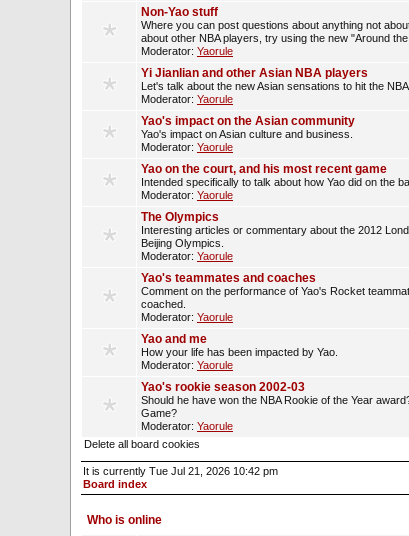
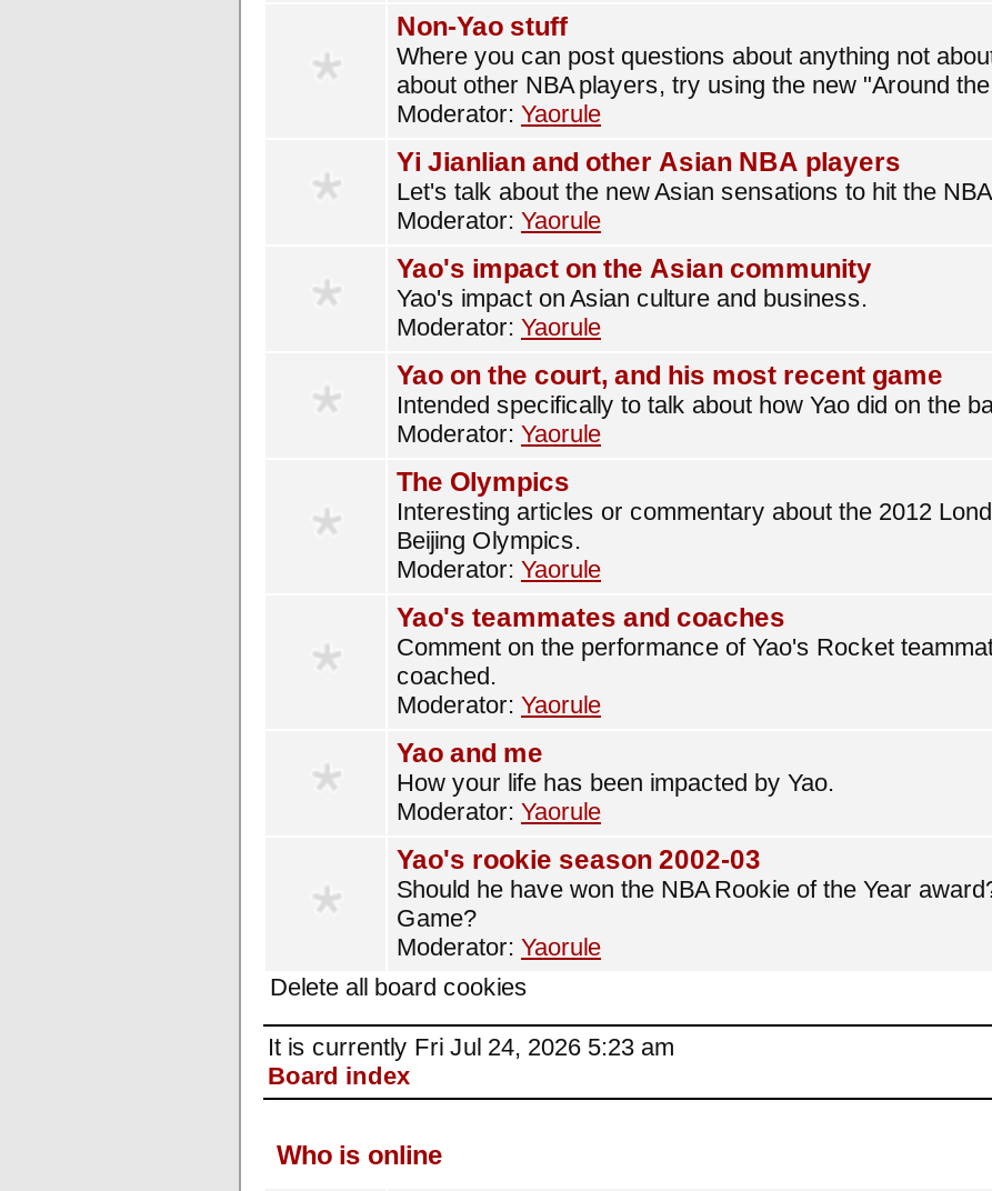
[83,465,278,477] It is currently Tue Jul 21, 2026 10:42 pm -> [268,1033,674,1060] It is currently Fri Jul 24, 2026 5:23 am

